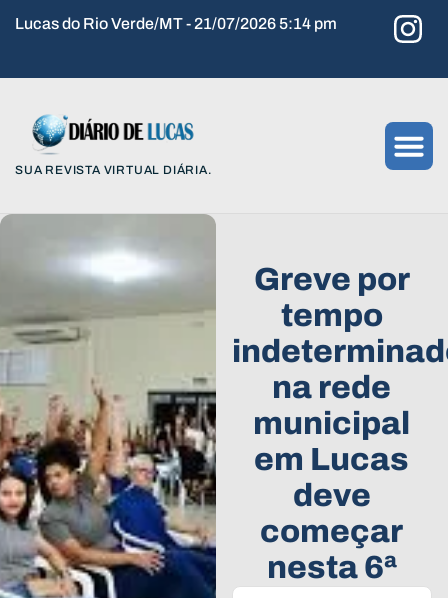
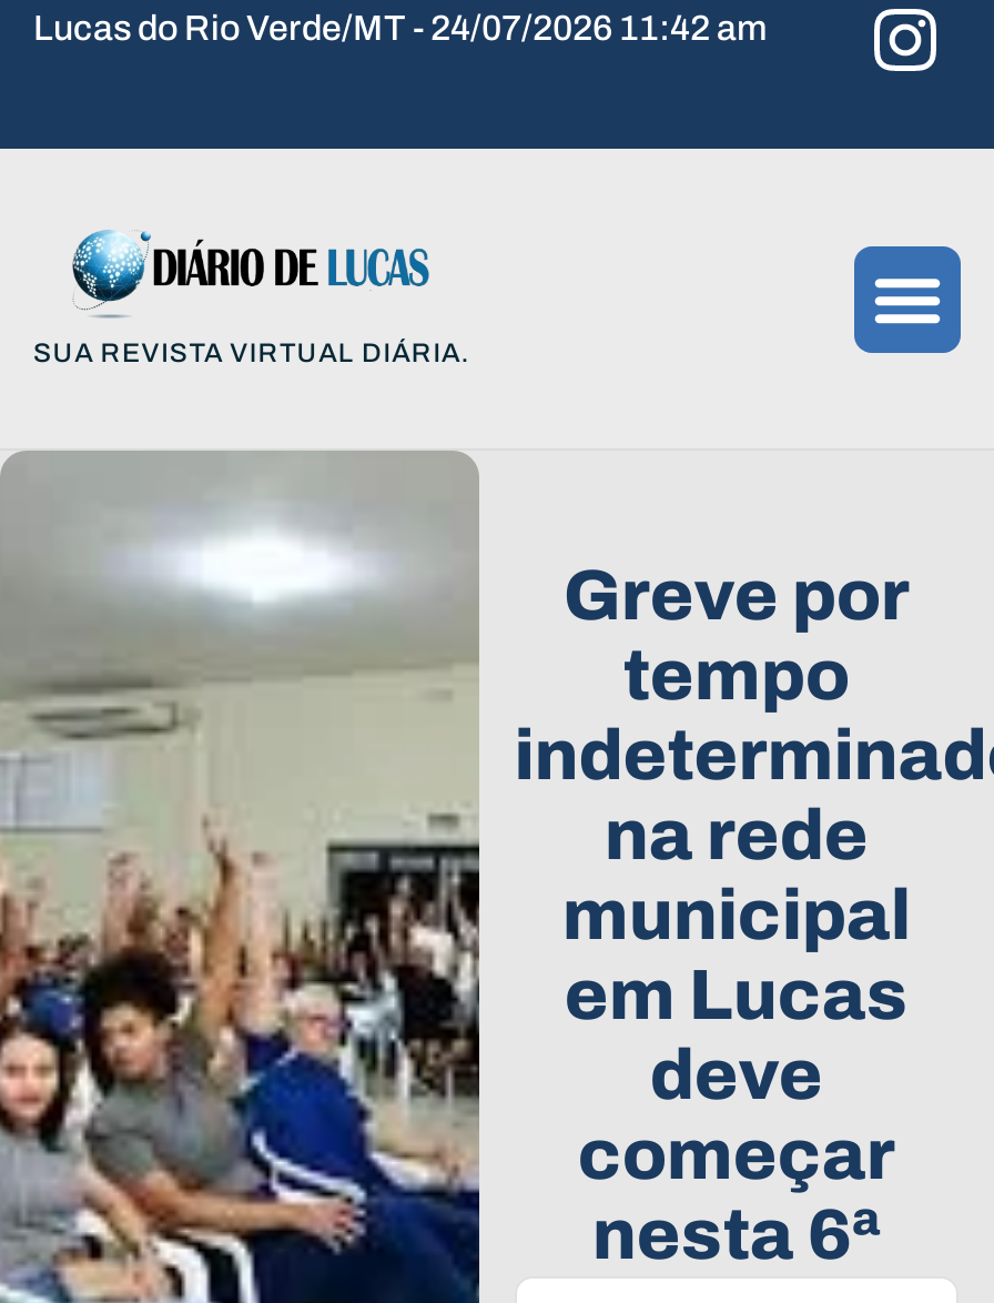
[15,15,337,32] Lucas do Rio Verde/MT - 21/07/2026 5:14 pm -> [33,9,768,47] Lucas do Rio Verde/MT - 24/07/2026 11:42 am

